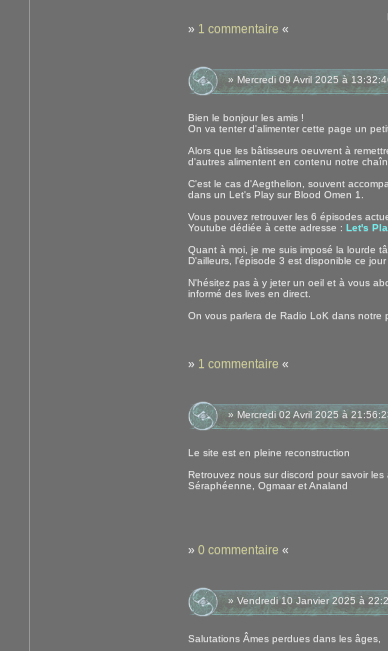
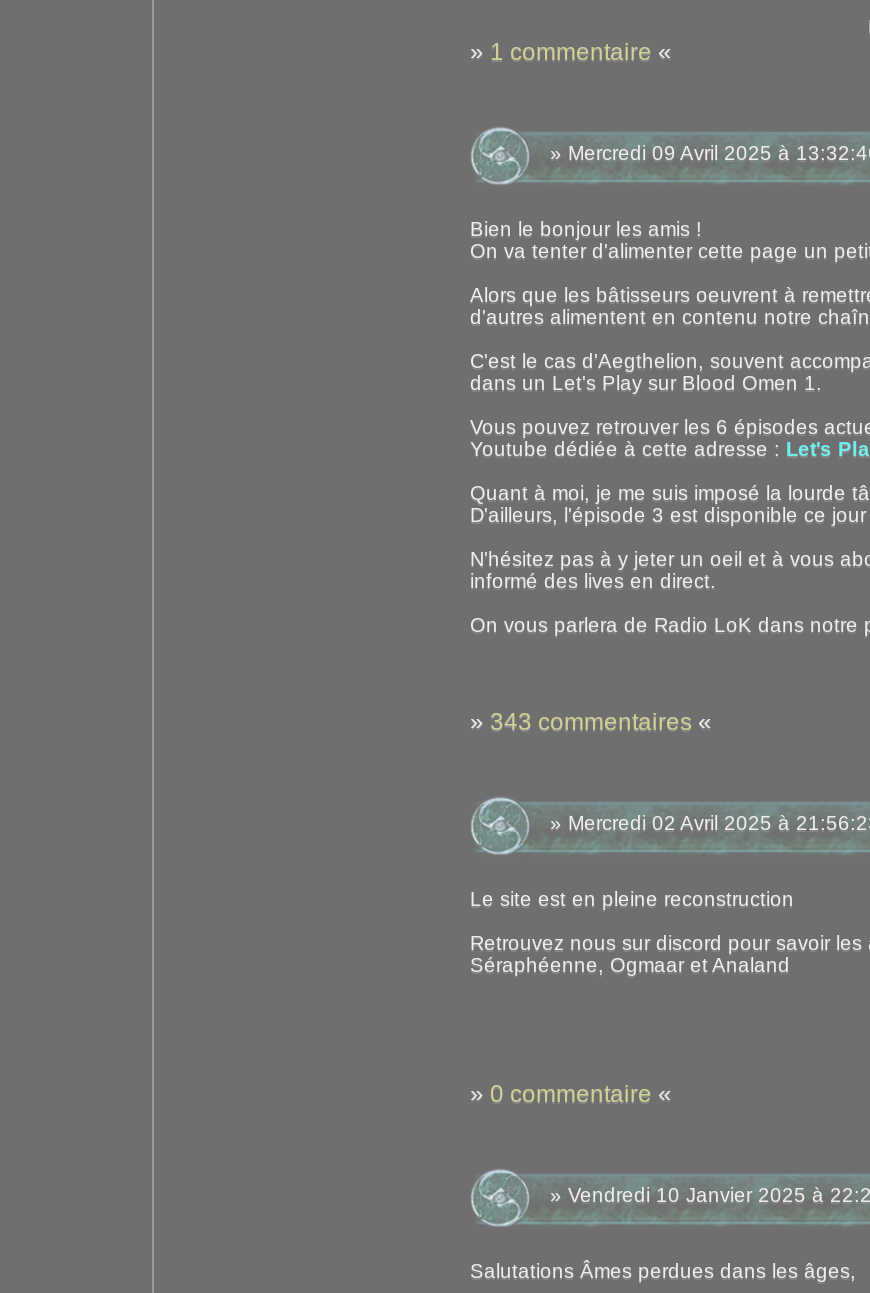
[188,357,289,371] » 1 commentaire « -> [470,708,712,736] » 343 commentaires «

